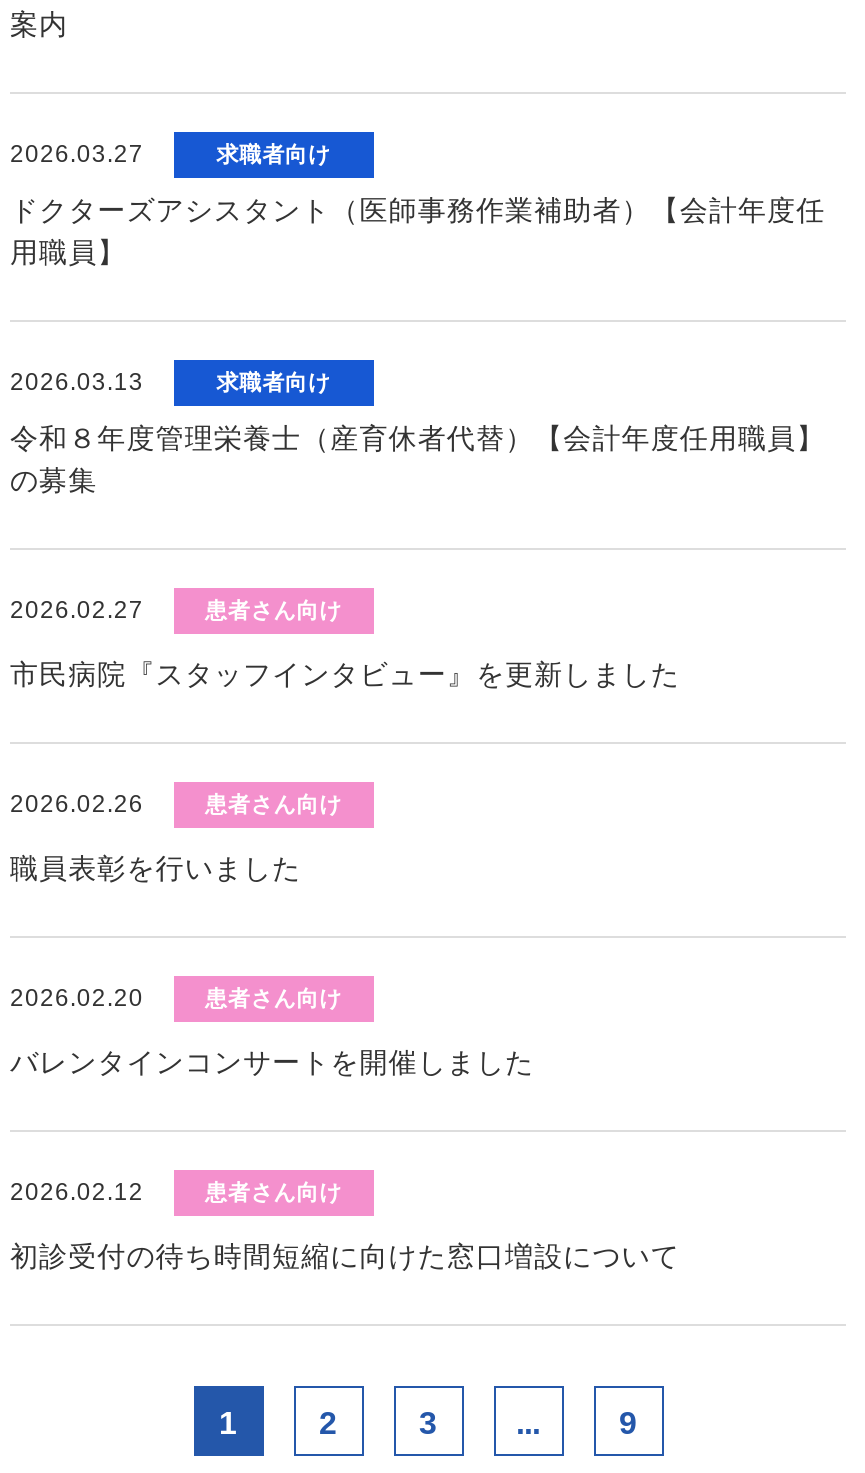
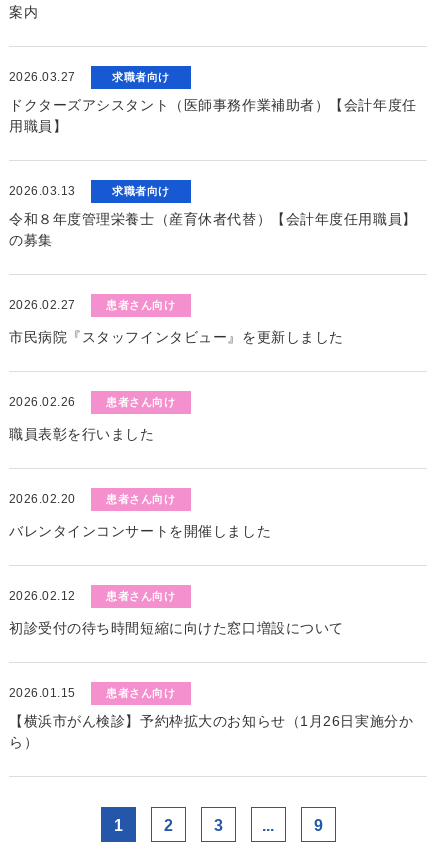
none -> [9,686,413,750] 2026.01.15 | 患者さん向け | 【横浜市がん検診】予約枠拡大のお知らせ（1月26日実施分か | ら）

